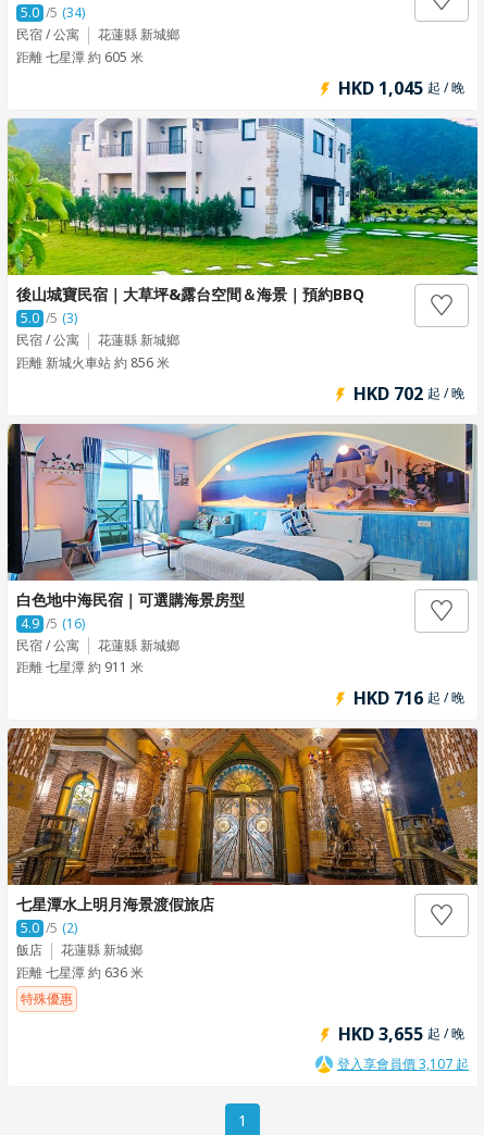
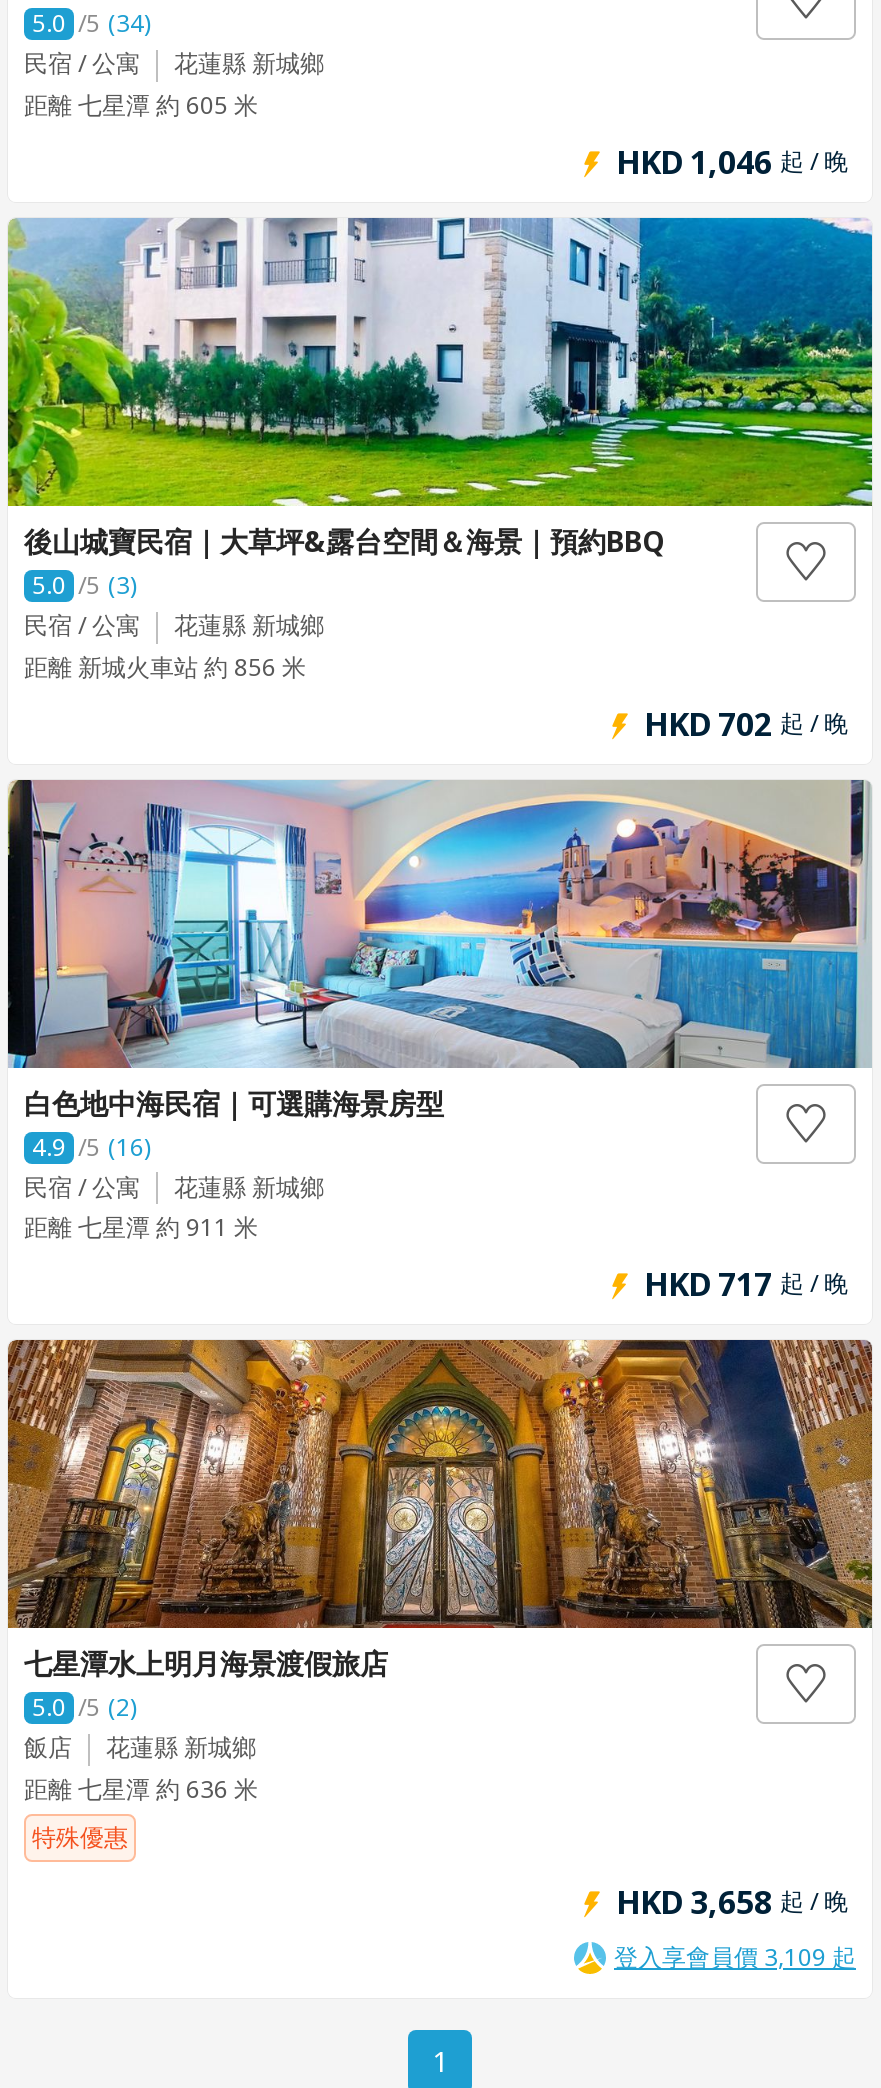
[338,76,464,100] HKD 1,045 起 / 晚 -> [616,140,848,184] HKD 1,046 起 / 晚
[353,687,464,710] HKD 716 起 / 晚 -> [644,1263,848,1307] HKD 717 起 / 晚
[338,1022,464,1046] HKD 3,655 起 / 晚 -> [616,1880,848,1924] HKD 3,658 起 / 晚
[337,1055,469,1073] 登入享會員價 3,107 起 -> [614,1940,856,1974] 登入享會員價 3,109 起

